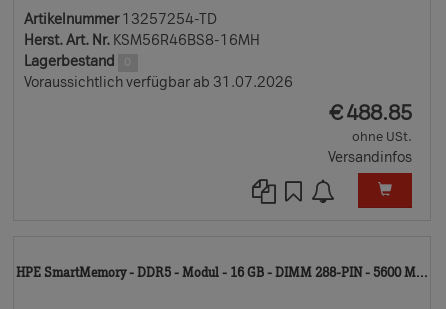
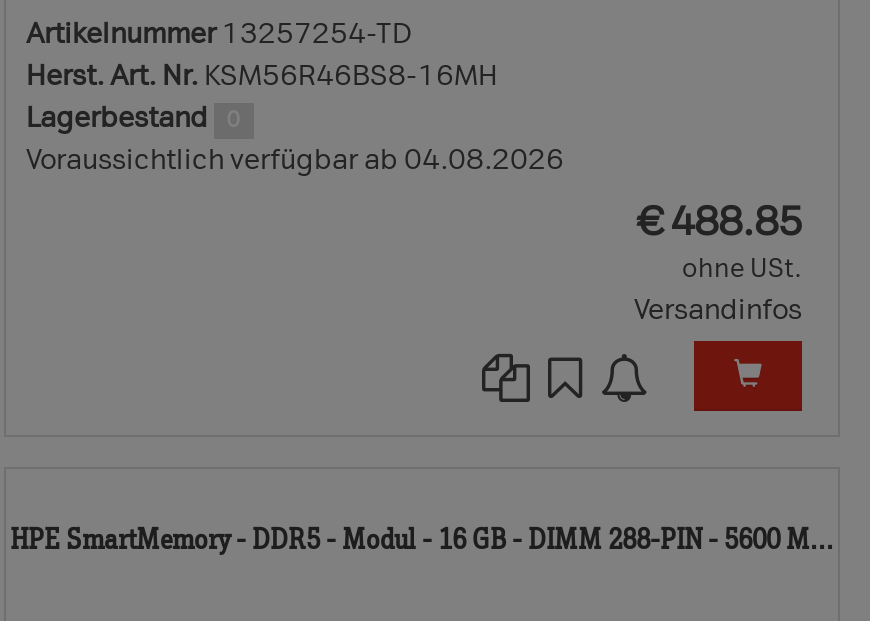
[24,74,293,91] Voraussichtlich verfügbar ab 31.07.2026 -> [26,143,564,177] Voraussichtlich verfügbar ab 04.08.2026

